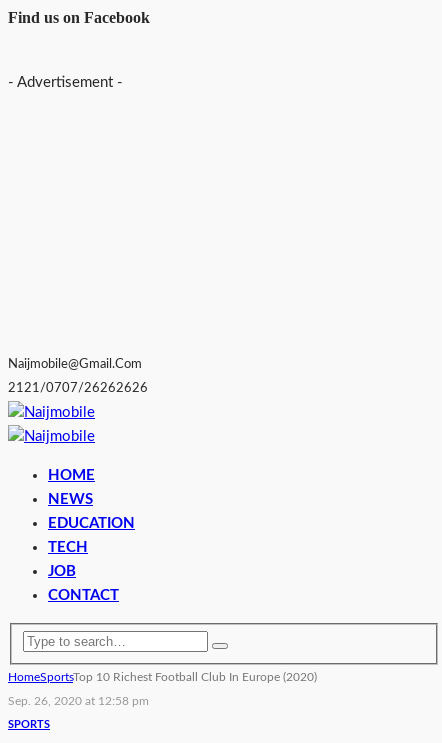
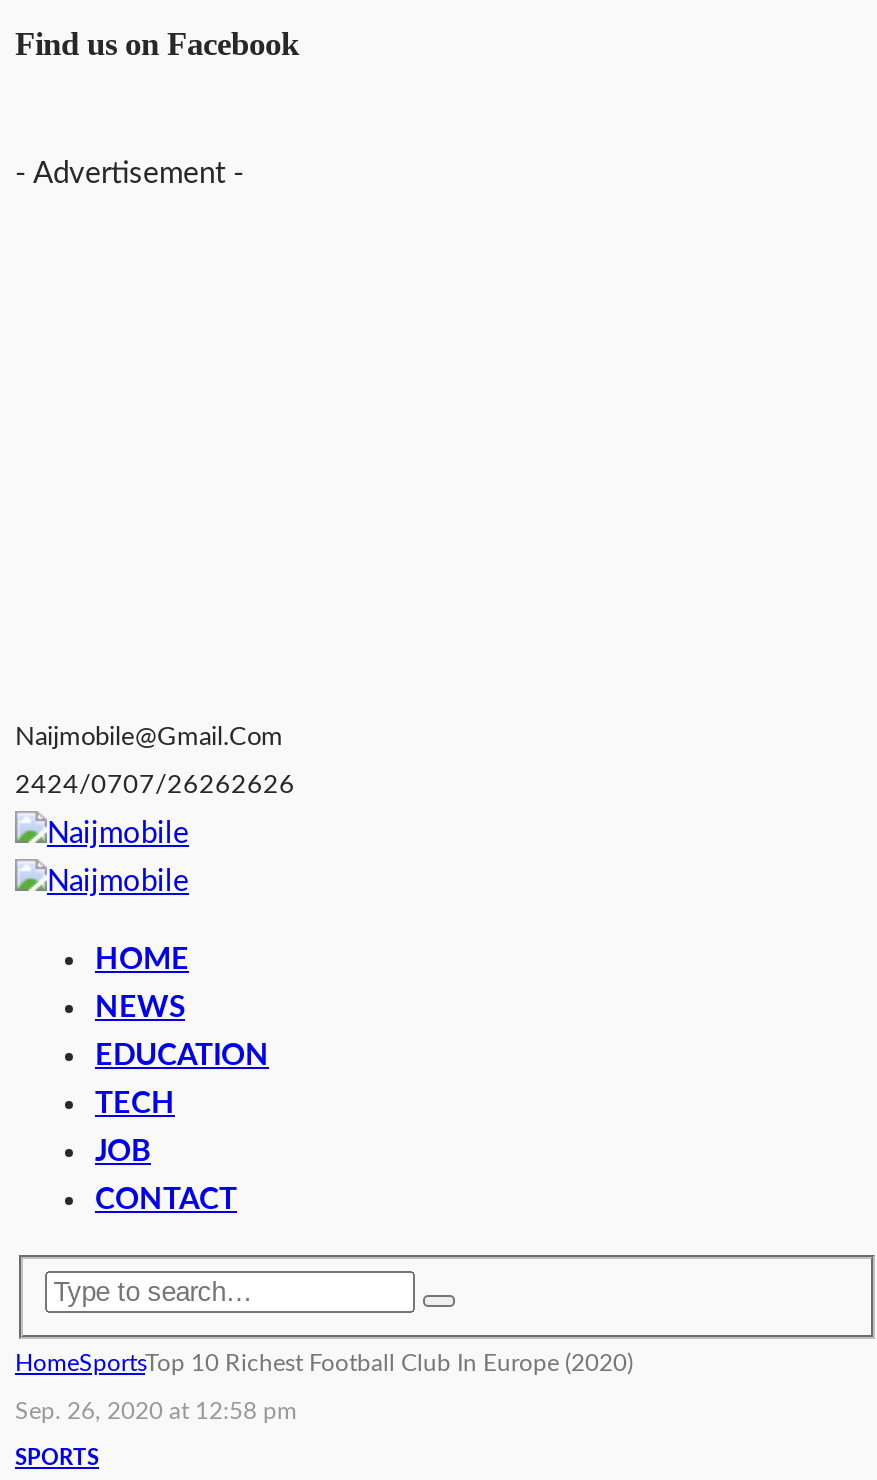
[8,382,148,395] 2121/0707/26262626 -> [15,773,295,799] 2424/0707/26262626

